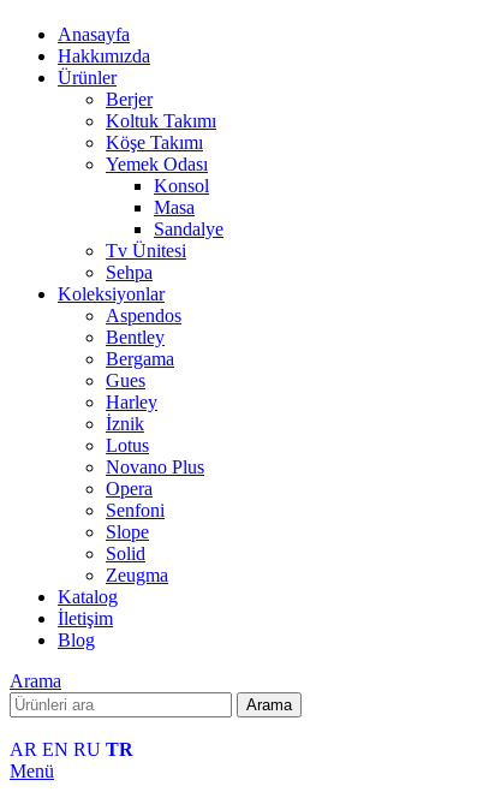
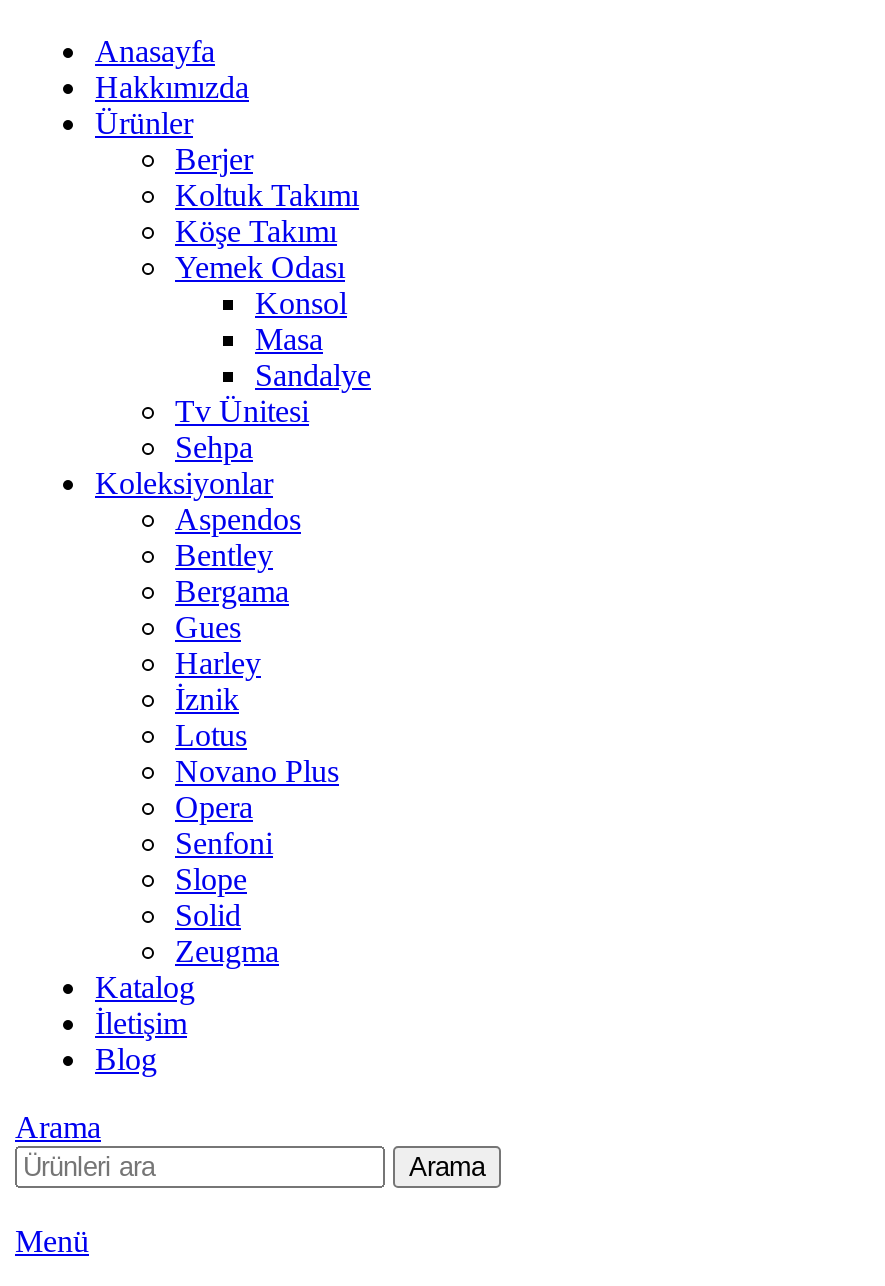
[10,739,133,760] AR EN RU TR -> none

